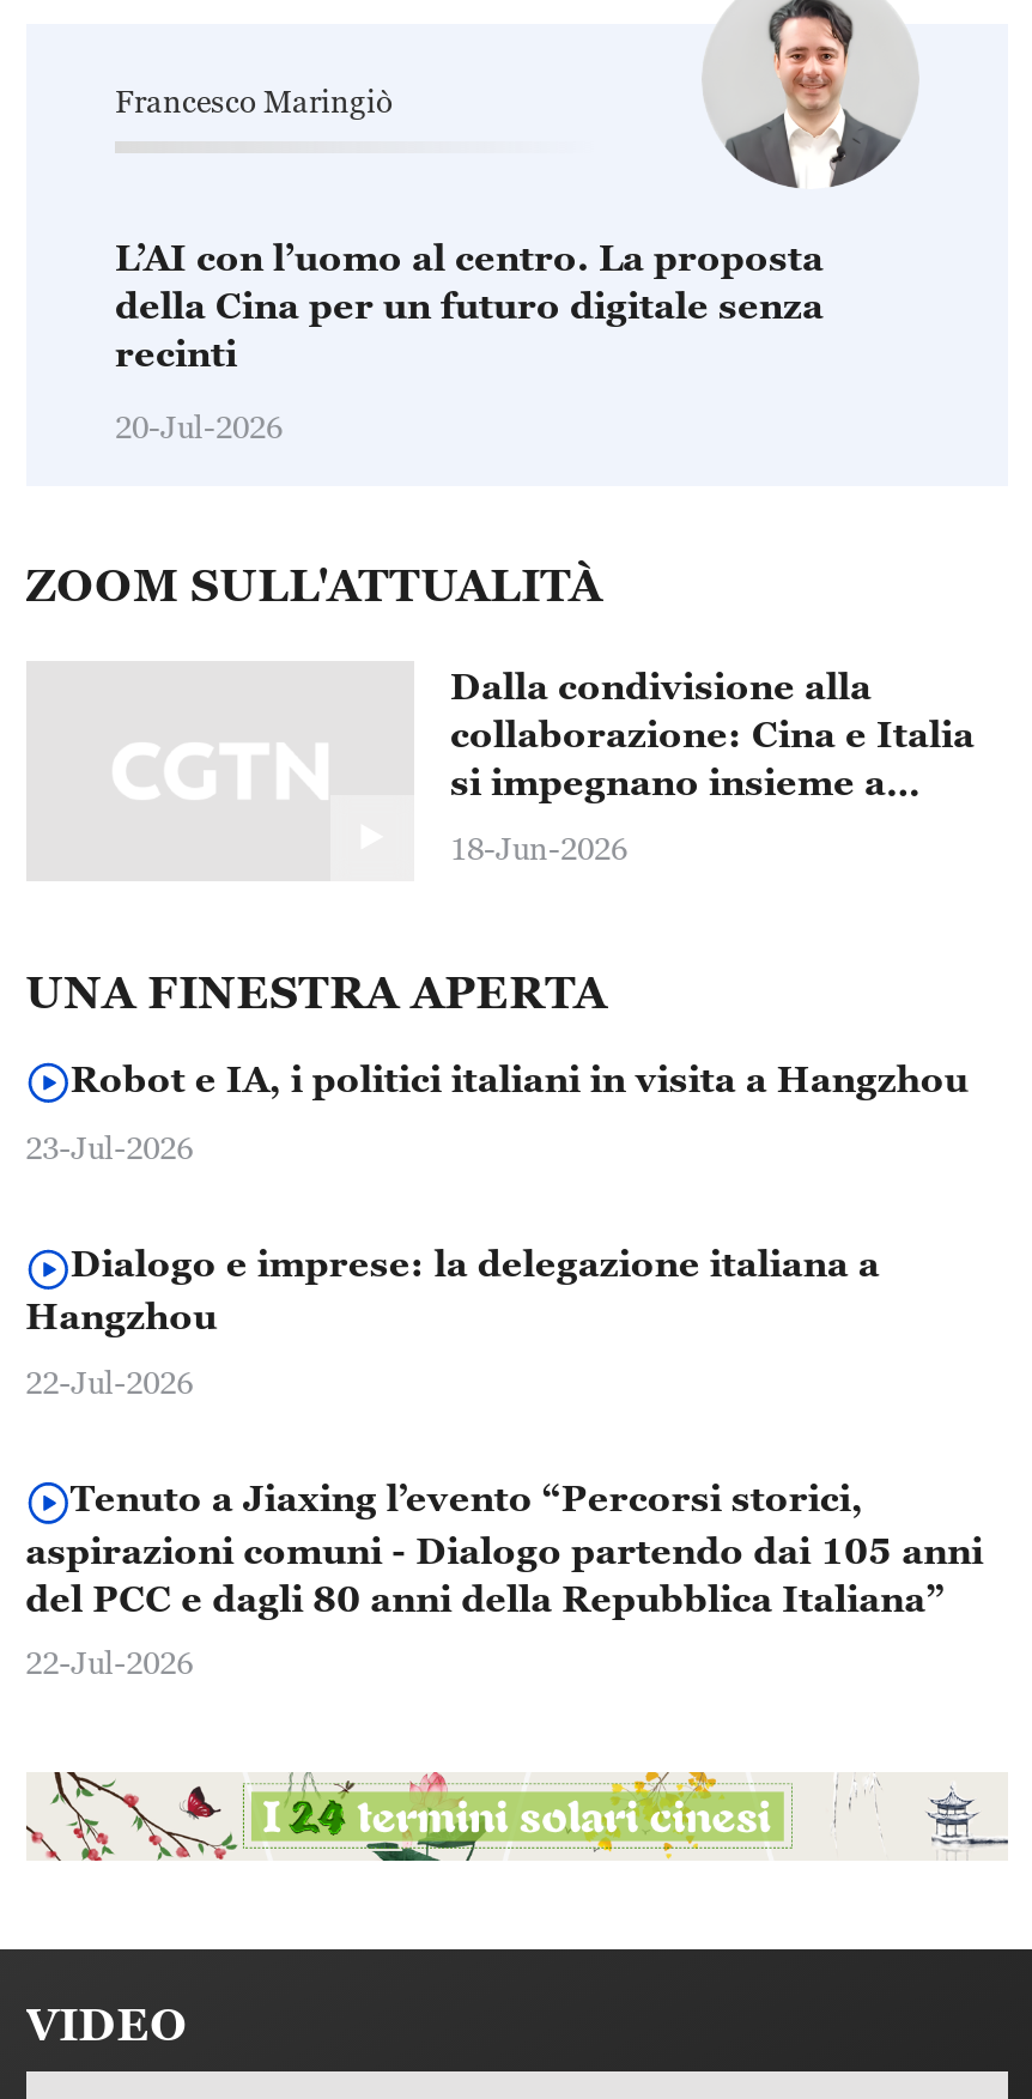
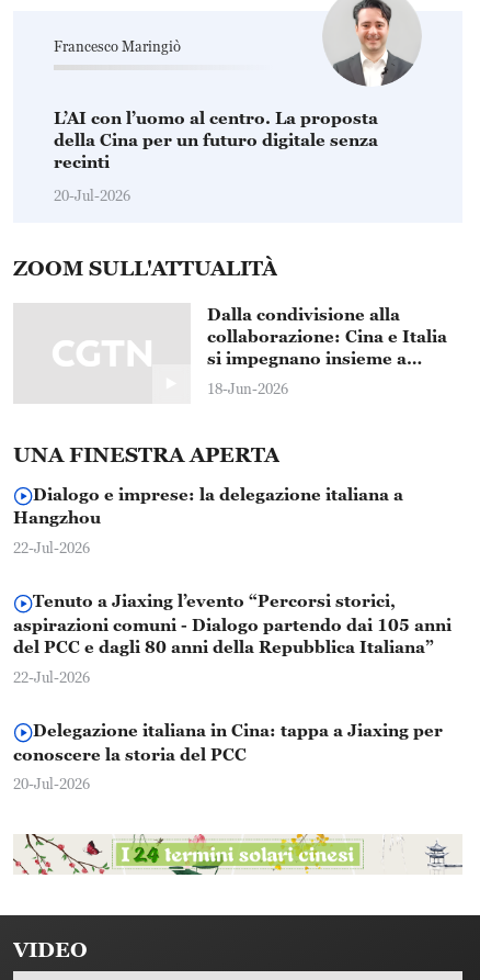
[26,1055,968,1166] Robot e IA, i politici italiani in visita a Hangzhou | 23-Jul-2026 -> none
moved [26,1242,983,1682] -> [13,484,451,685]: Dialogo e imprese: la delegazione italiana a | Hangzhou | 22-Jul-2026 | Tenuto a Jiaxing l’evento “Percorsi storici, | aspirazioni comuni - Dialogo partendo dai 105 anni | del PCC e dagli 80 anni della Repubblica Italiana” | 22-Jul-2026
none -> [13,720,443,793] Delegazione italiana in Cina: tappa a Jiaxing per | conoscere la storia del PCC | 20-Jul-2026

